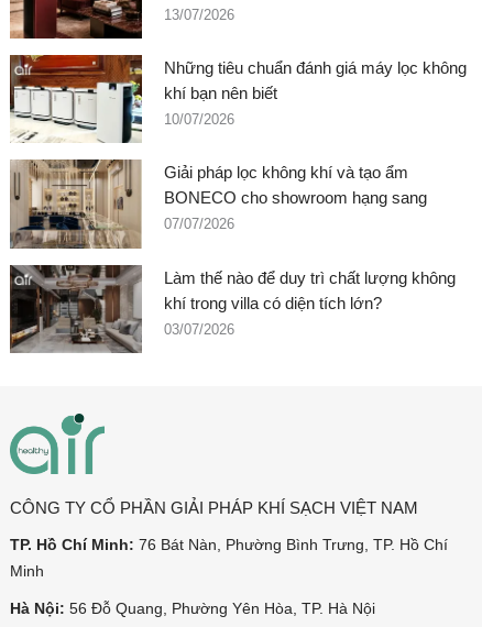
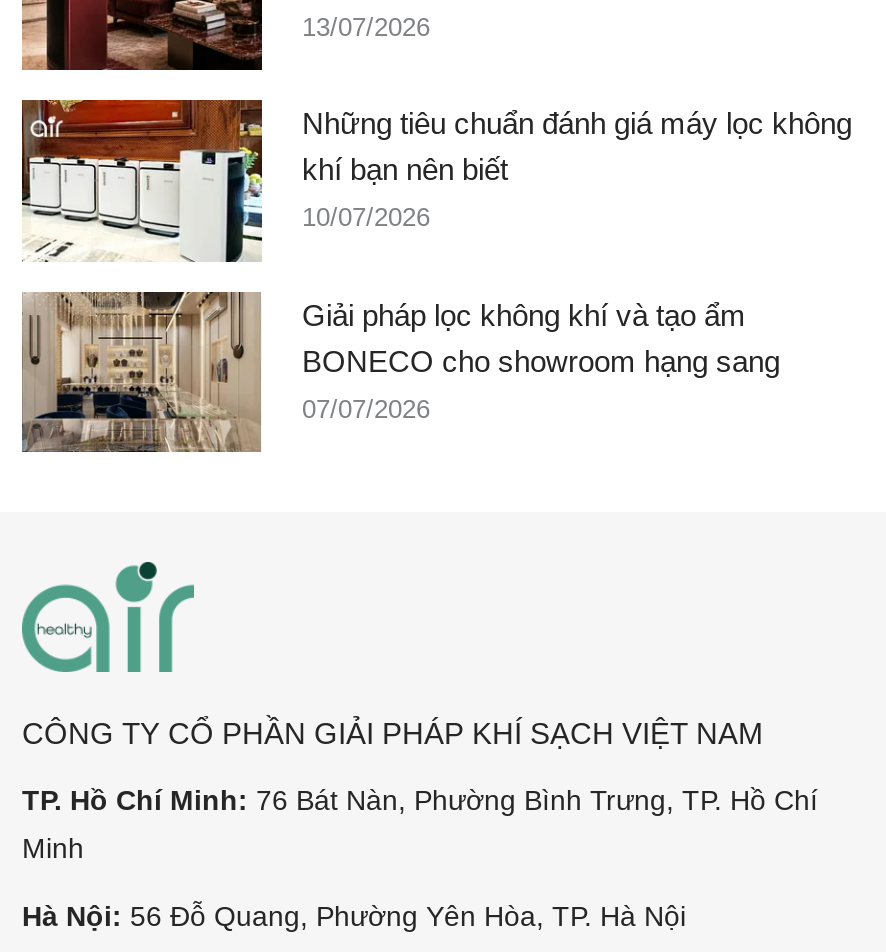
[10,264,456,353] [image] | Làm thế nào để duy trì chất lượng không | khí trong villa có diện tích lớn? | 03/07/2026 -> none

